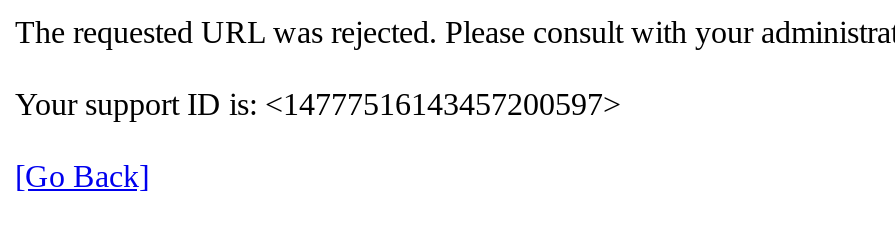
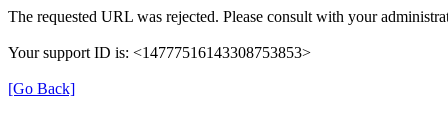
[15,87,621,121] Your support ID is: <14777516143457200597> -> [8,44,311,61] Your support ID is: <14777516143308753853>

